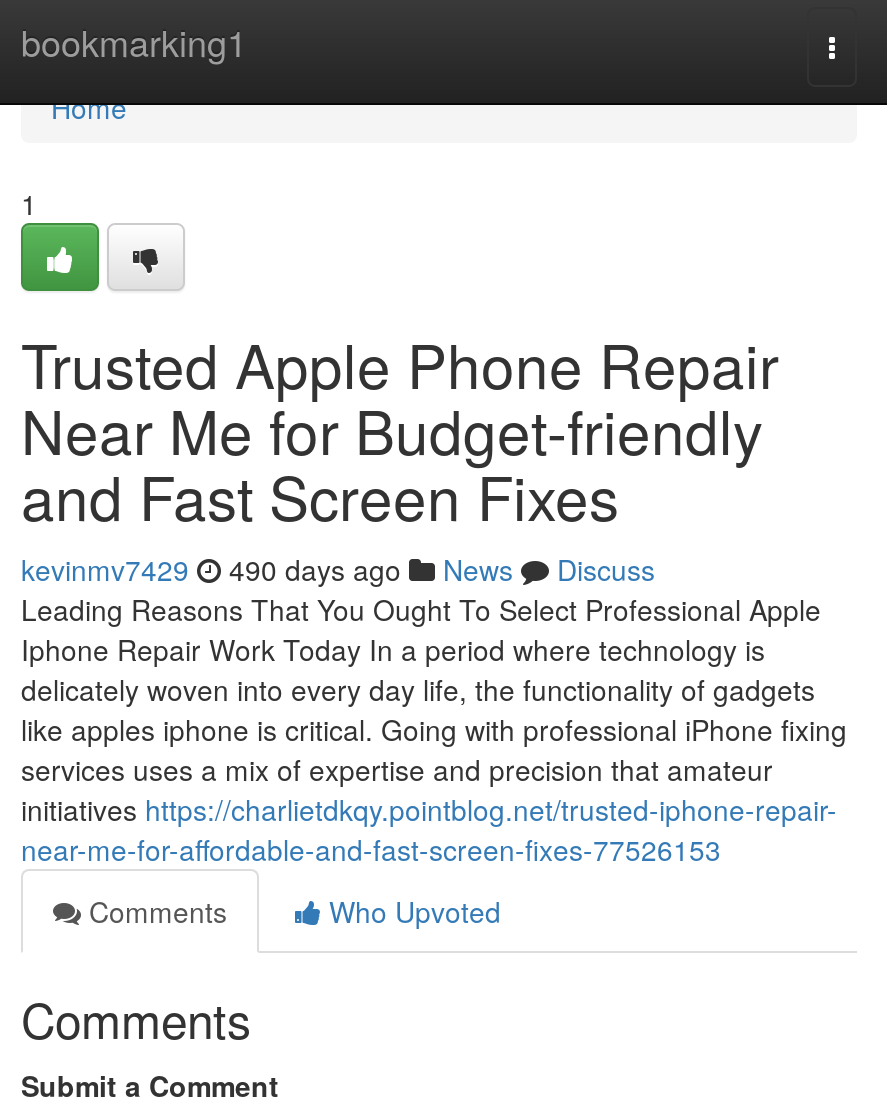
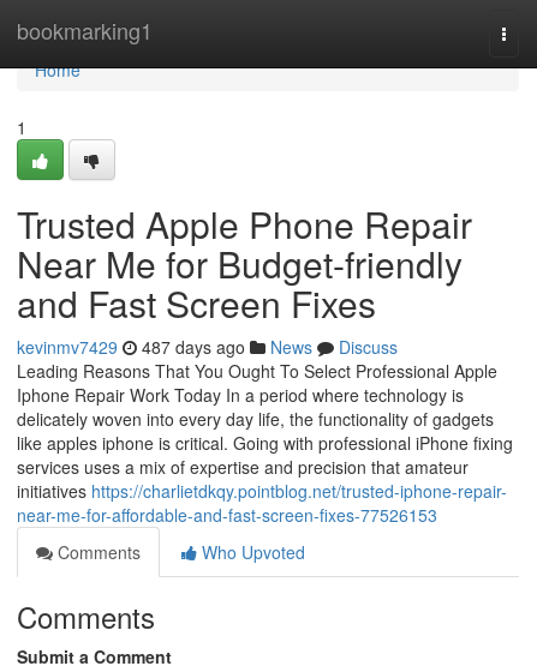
[21,549,655,589] kevinmv7429 490 days ago News Discuss -> [17,335,398,359] kevinmv7429 487 days ago News Discuss

